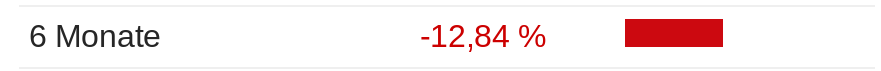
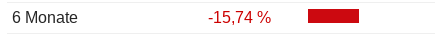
[420,20,546,54] -12,84 % -> [207,9,270,26] -15,74 %

